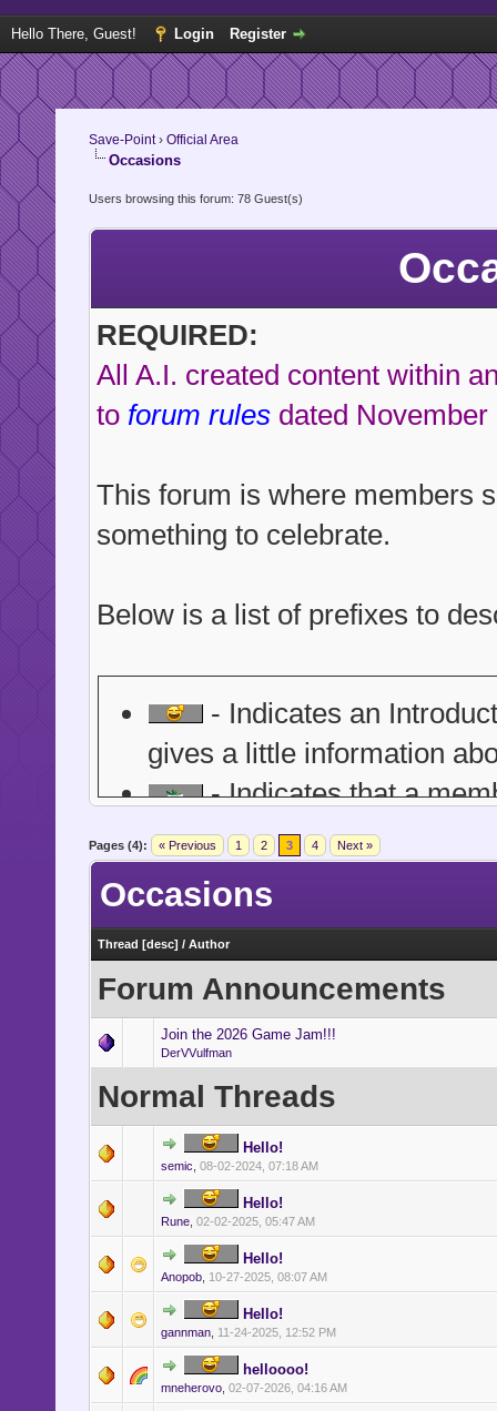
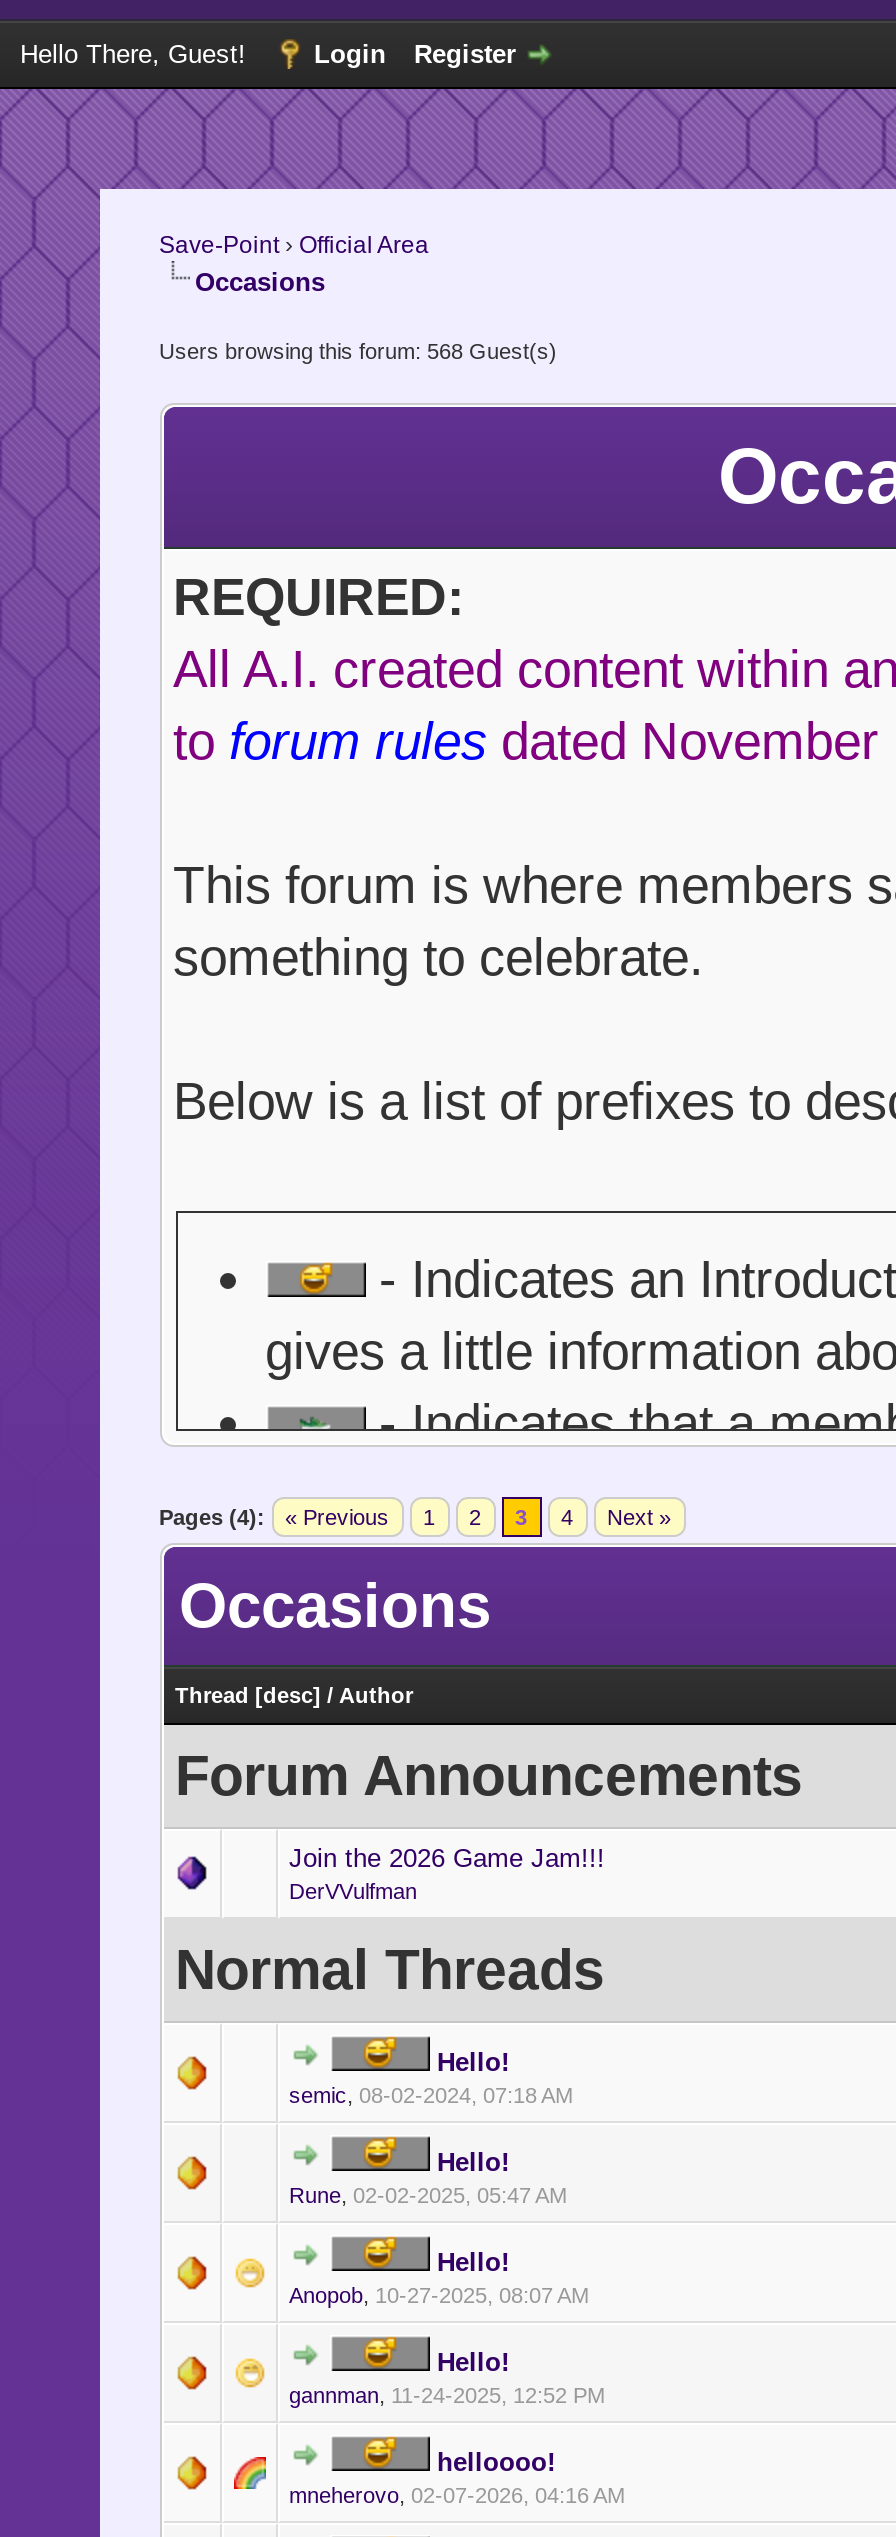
[88,191,302,205] Users browsing this forum: 78 Guest(s) -> [159,338,557,362] Users browsing this forum: 568 Guest(s)

